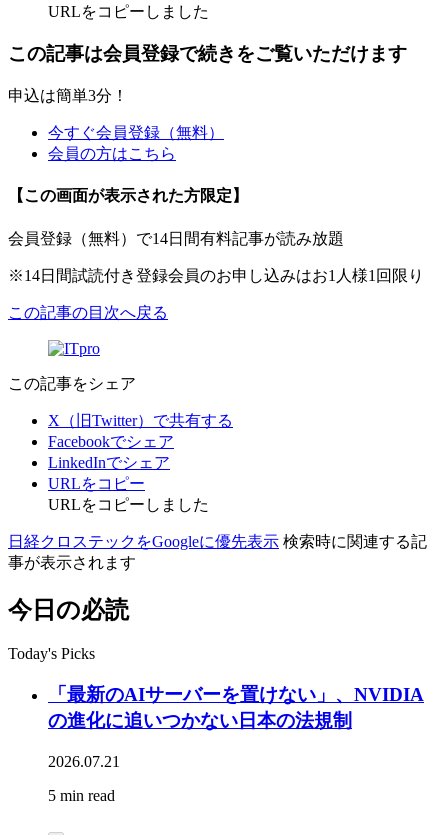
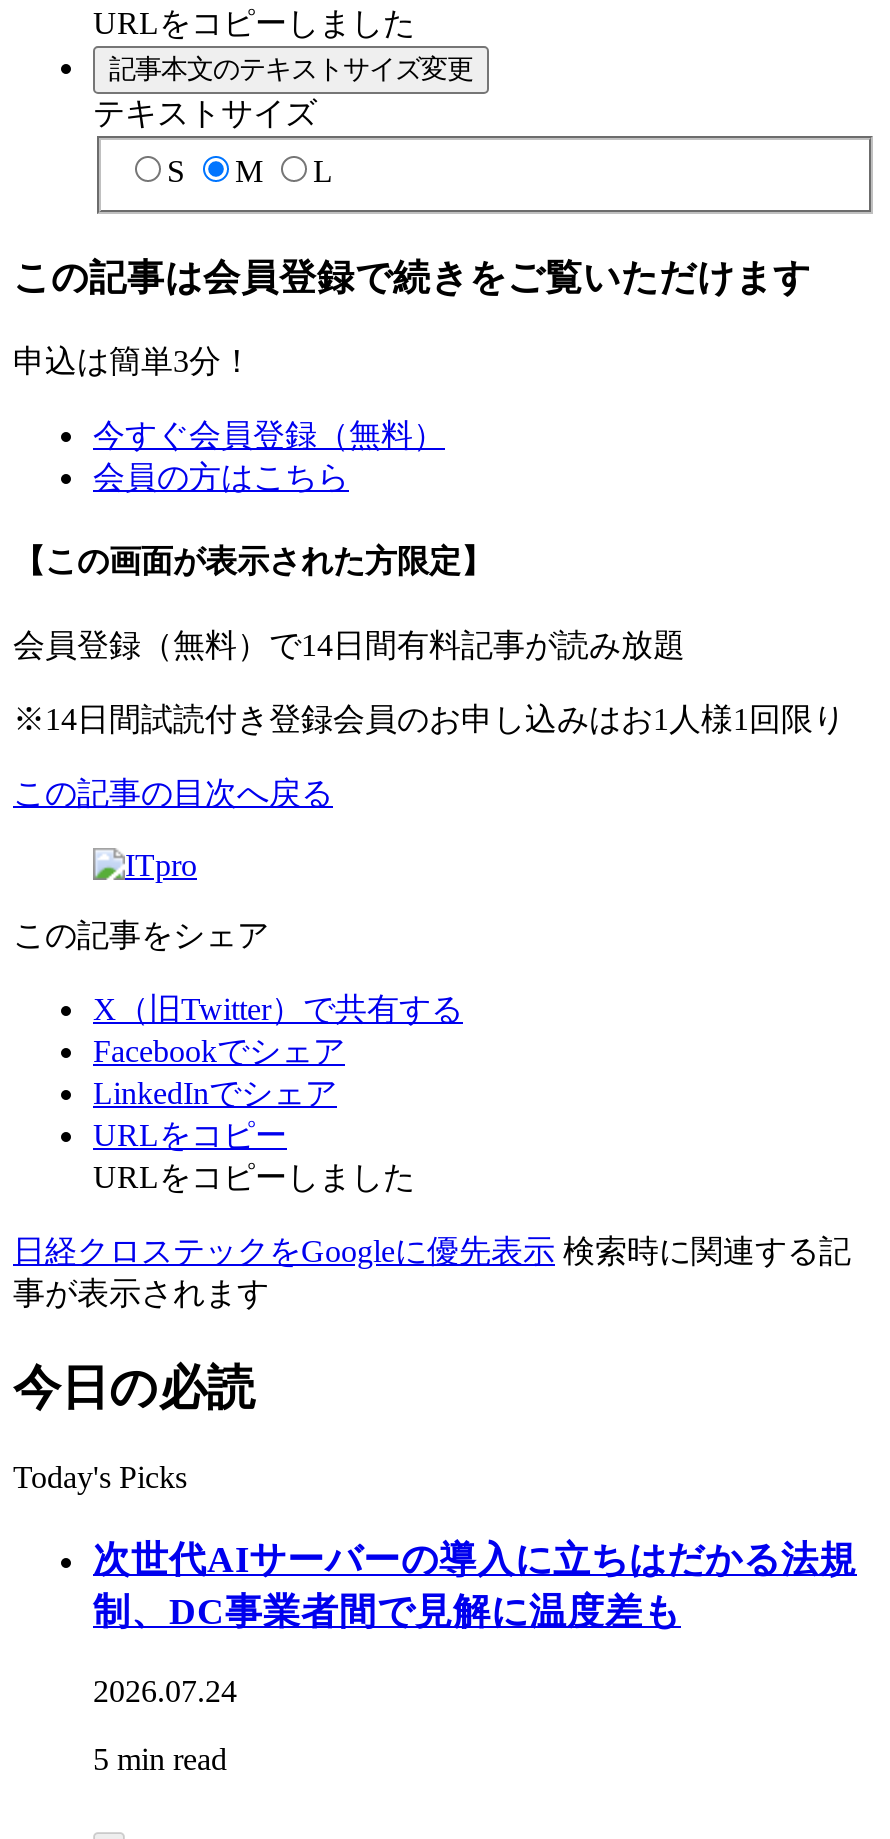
none -> [93,53,473,188] 記事本文のテキストサイズ変更 | テキストサイズ | S | M | L
[48,684,424,731] 「最新のAIサーバーを置けない」、NVIDIA | の進化に追いつかない日本の法規制 -> [93,1537,857,1631] 次世代AIサーバーの導入に立ちはだかる法規 | 制、DC事業者間で見解に温度差も
[48,753,120,770] 2026.07.21 -> [93,1675,237,1709] 2026.07.24

